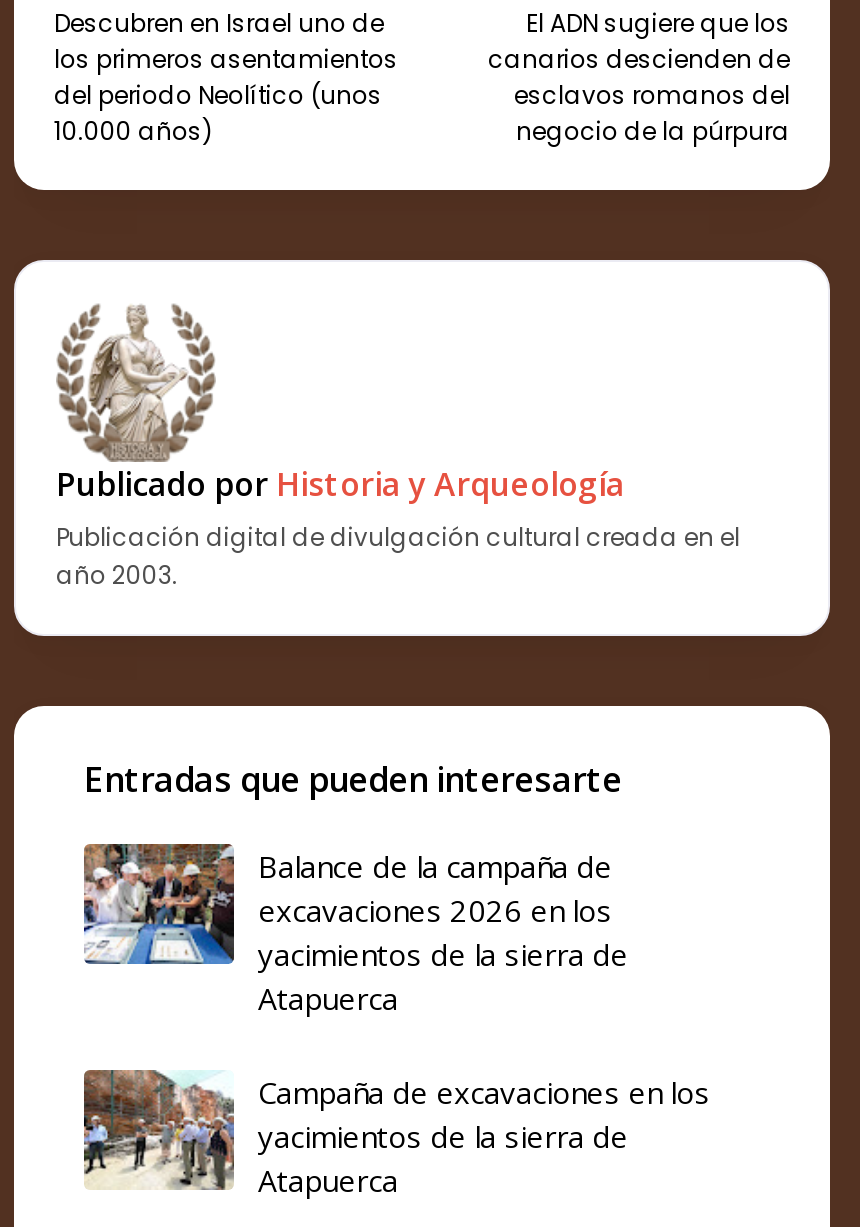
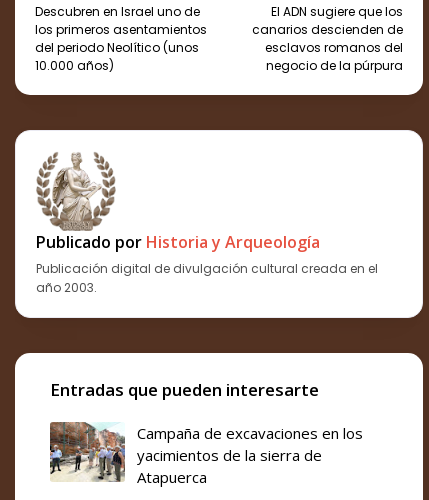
[82,842,628,1018] [image] | Balance de la campaña de | excavaciones 2026 en los | yacimientos de la sierra de | Atapuerca -> none

